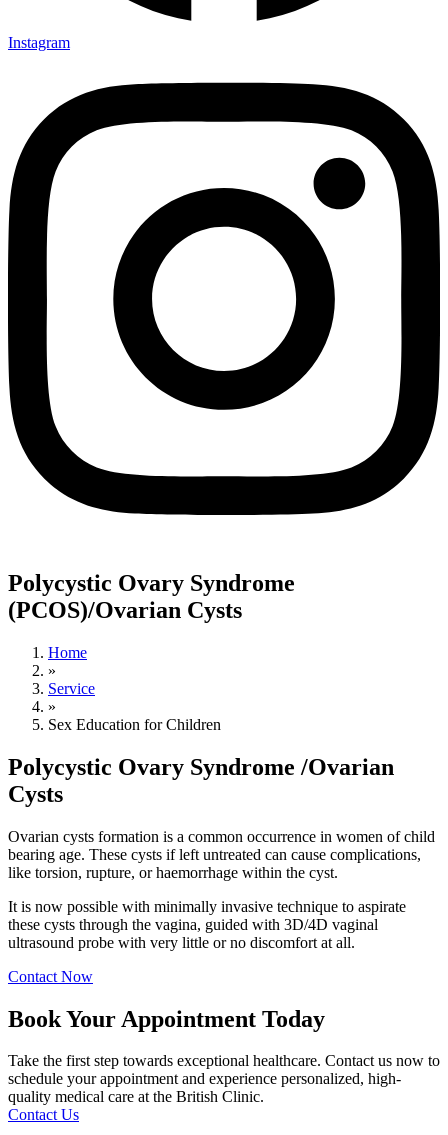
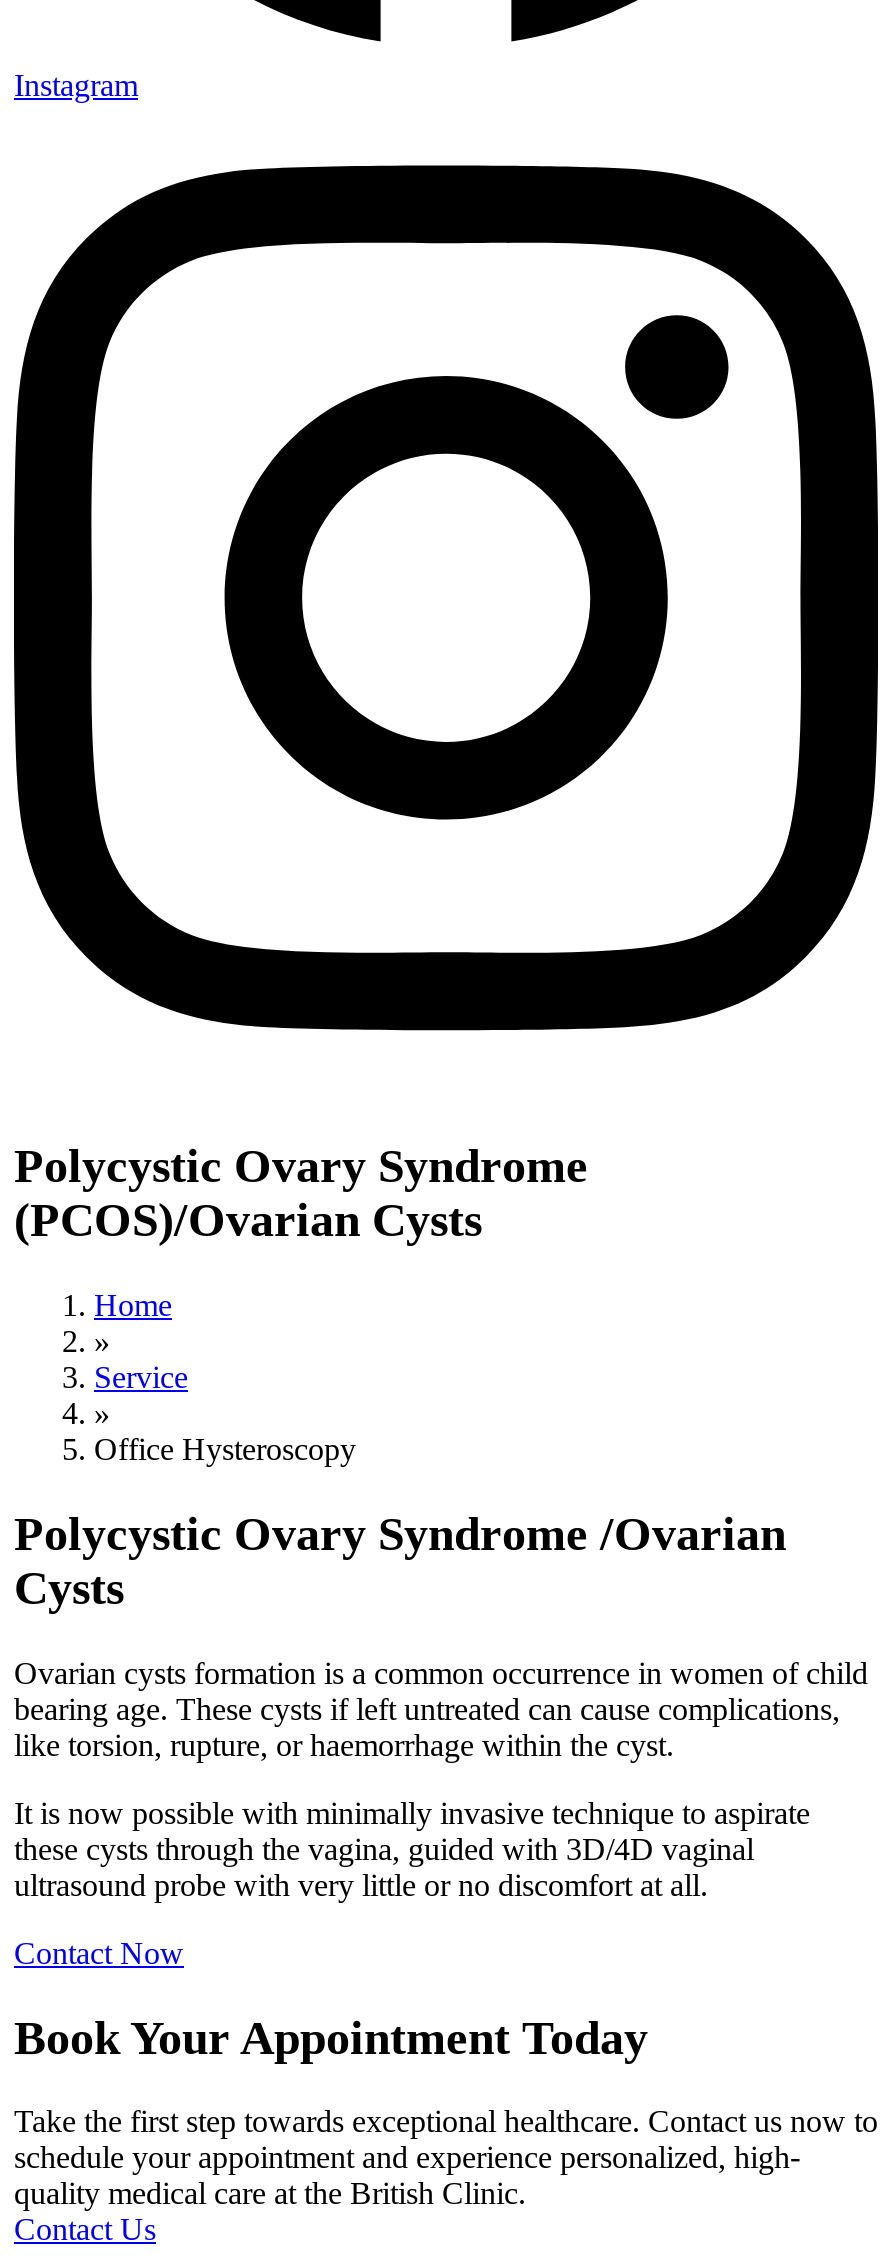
[48,716,221,733] Sex Education for Children -> [94,1432,356,1466] Office Hysteroscopy

